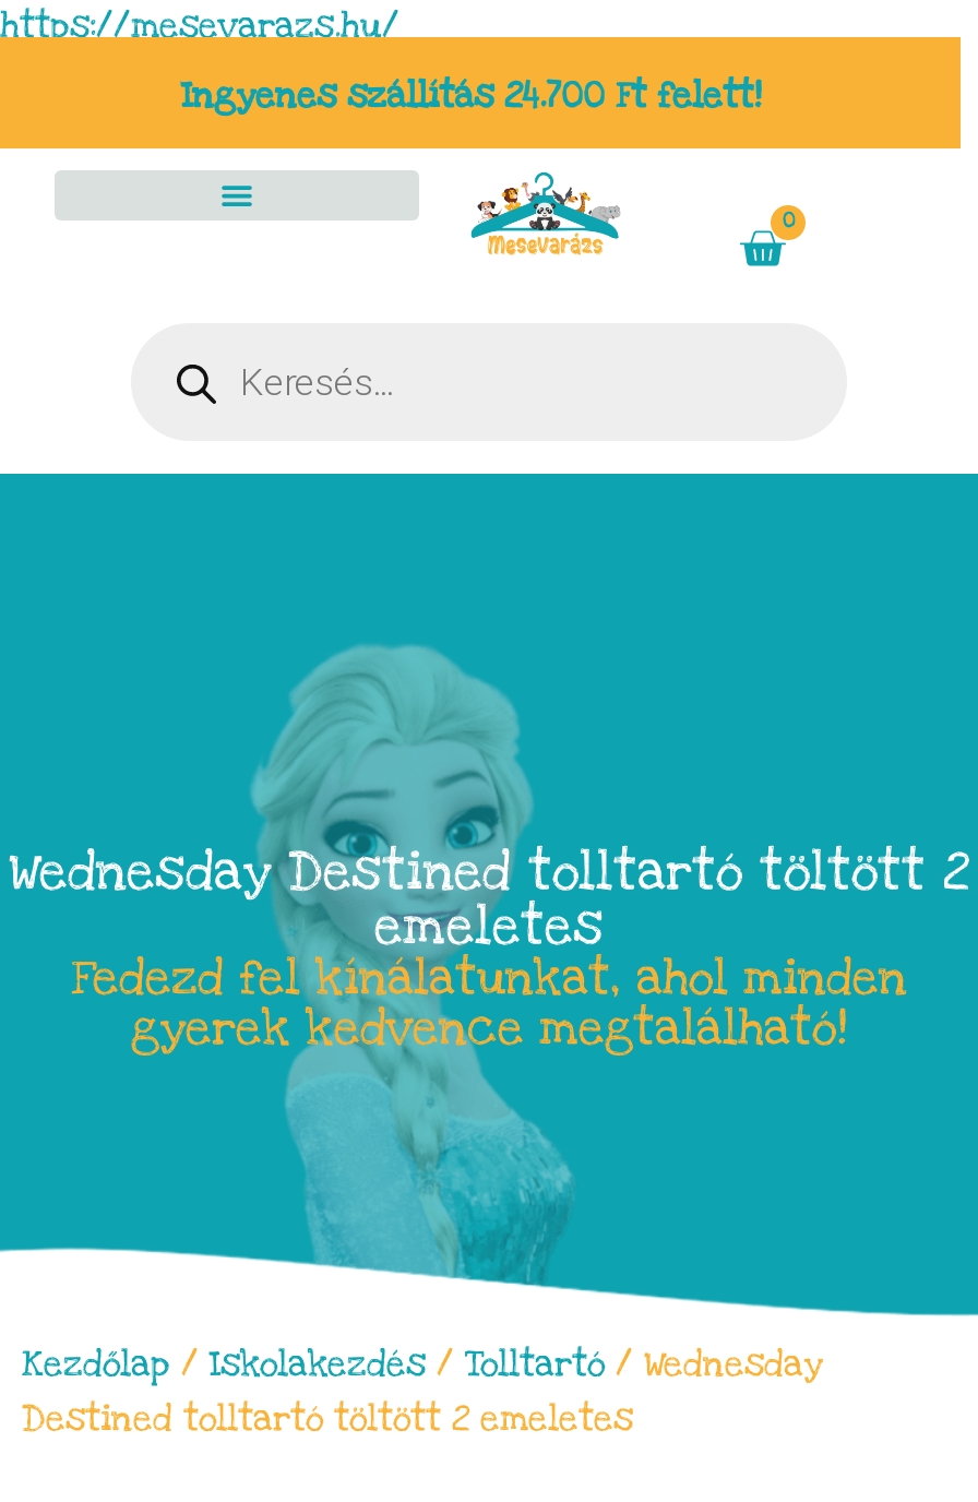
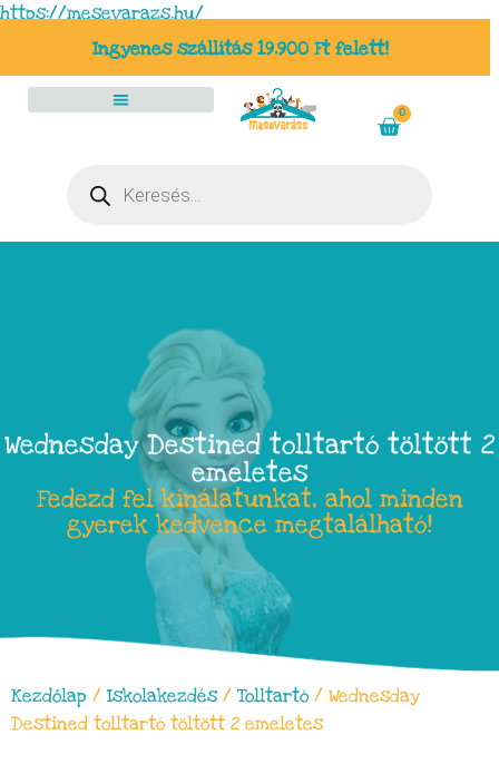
[181,72,762,120] Ingyenes szállítás 24.700 Ft felett! -> [92,37,389,61] Ingyenes szállítás 19.900 Ft felett!

